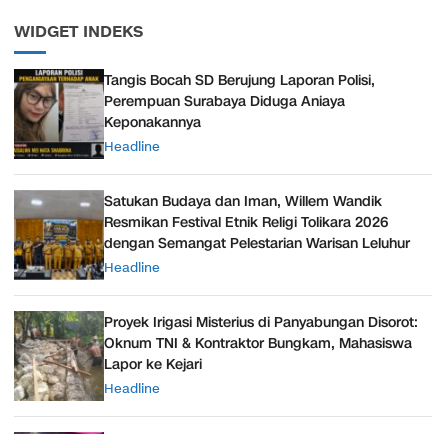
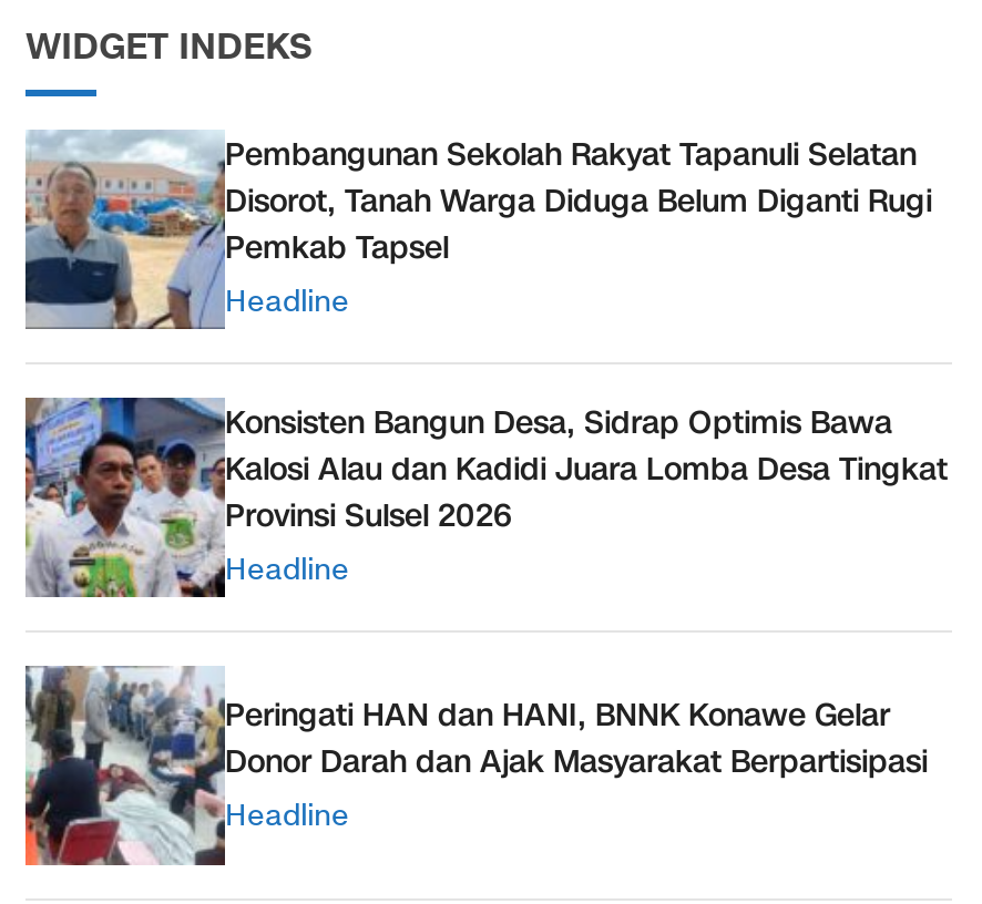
[13,68,375,159] [image] | Tangis Bocah SD Berujung Laporan Polisi, | Perempuan Surabaya Diduga Aniaya | Keponakannya -> [23,130,932,331] [image] | Pembangunan Sekolah Rakyat Tapanuli Selatan | Disorot, Tanah Warga Diduga Belum Diganti Rugi | Pemkab Tapsel
[13,190,410,281] [image] | Satukan Budaya dan Iman, Willem Wandik | Resmikan Festival Etnik Religi Tolikara 2026 | dengan Semangat Pelestarian Warisan Leluhur -> [23,395,948,599] [image] | Konsisten Bangun Desa, Sidrap Optimis Bawa | Kalosi Alau dan Kadidi Juara Lomba Desa Tingkat | Provinsi Sulsel 2026
[13,310,418,412] [image] | Proyek Irigasi Misterius di Panyabungan Disorot: | Oknum TNI & Kontraktor Bungkam, Mahasiswa | Lapor ke Kejari -> [23,666,928,870] [image] | Peringati HAN dan HANI, BNNK Konawe Gelar | Donor Darah dan Ajak Masyarakat Berpartisipasi

